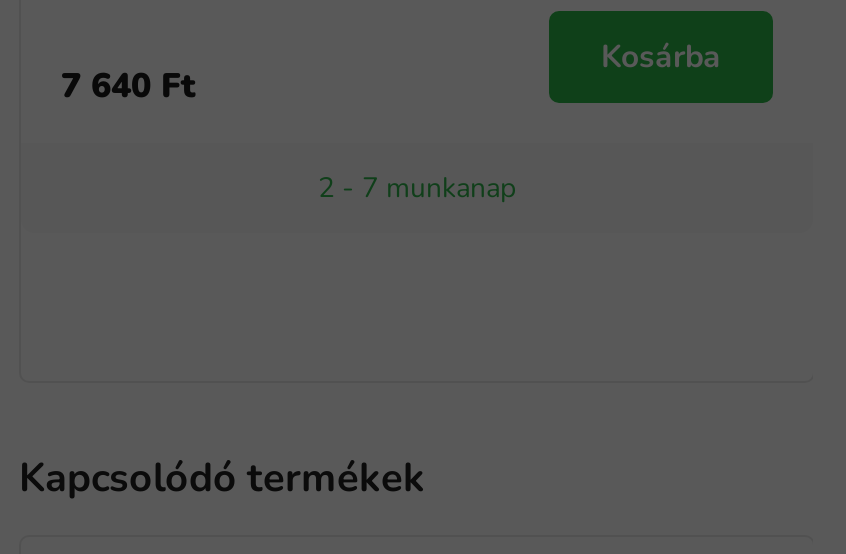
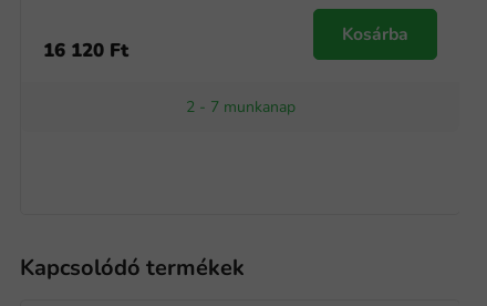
[61,64,195,110] 7 640 Ft -> [43,38,128,64] 16 120 Ft

